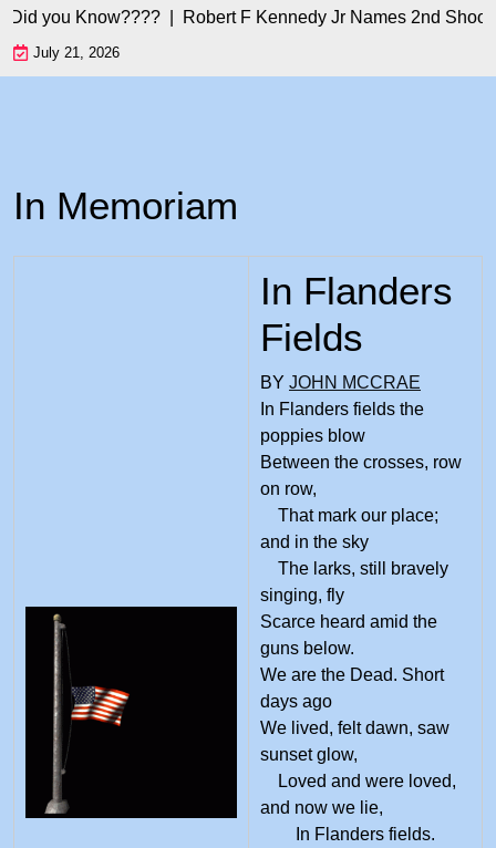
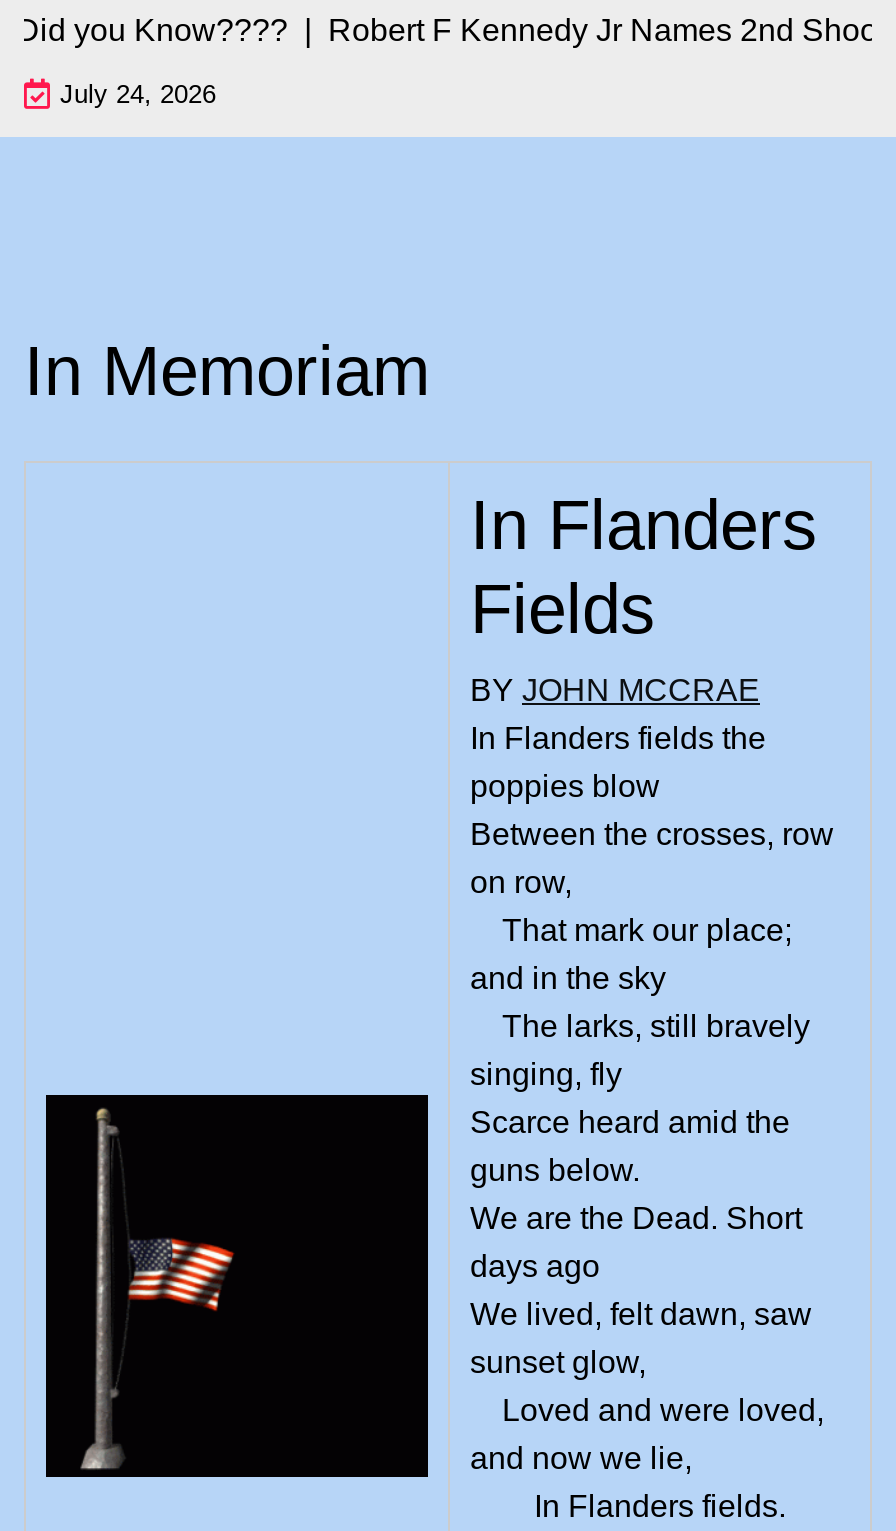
[33,44,120,61] July 21, 2026 -> [60,79,216,109] July 24, 2026

